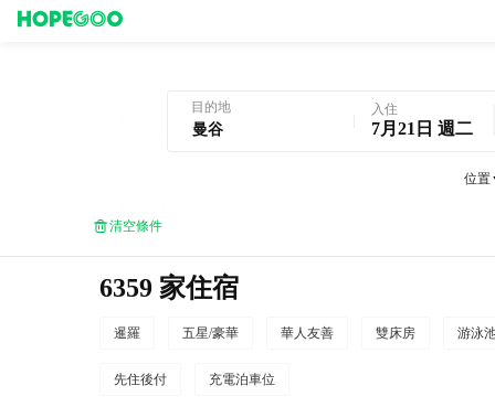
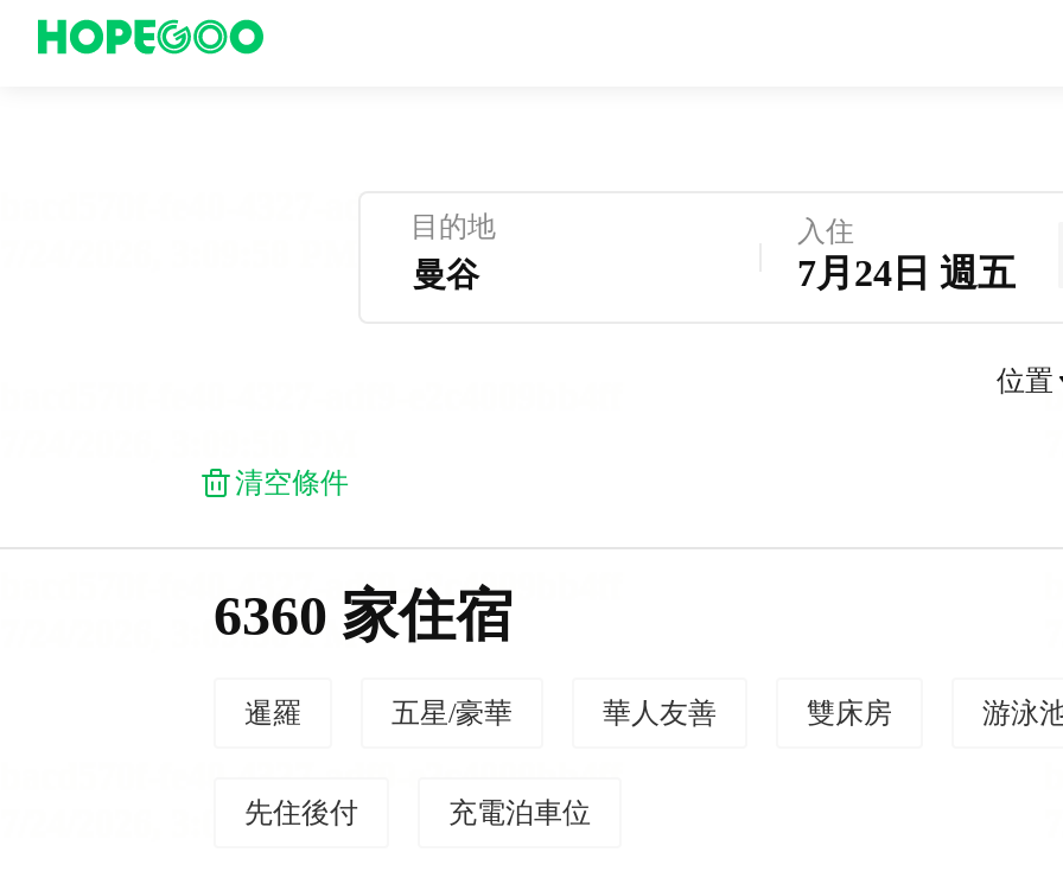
[371,119,473,138] 7月21日 週二 -> [797,253,1016,293] 7月24日 週五
[99,274,239,302] 6359 家住宿 -> [214,585,513,647] 6360 家住宿

